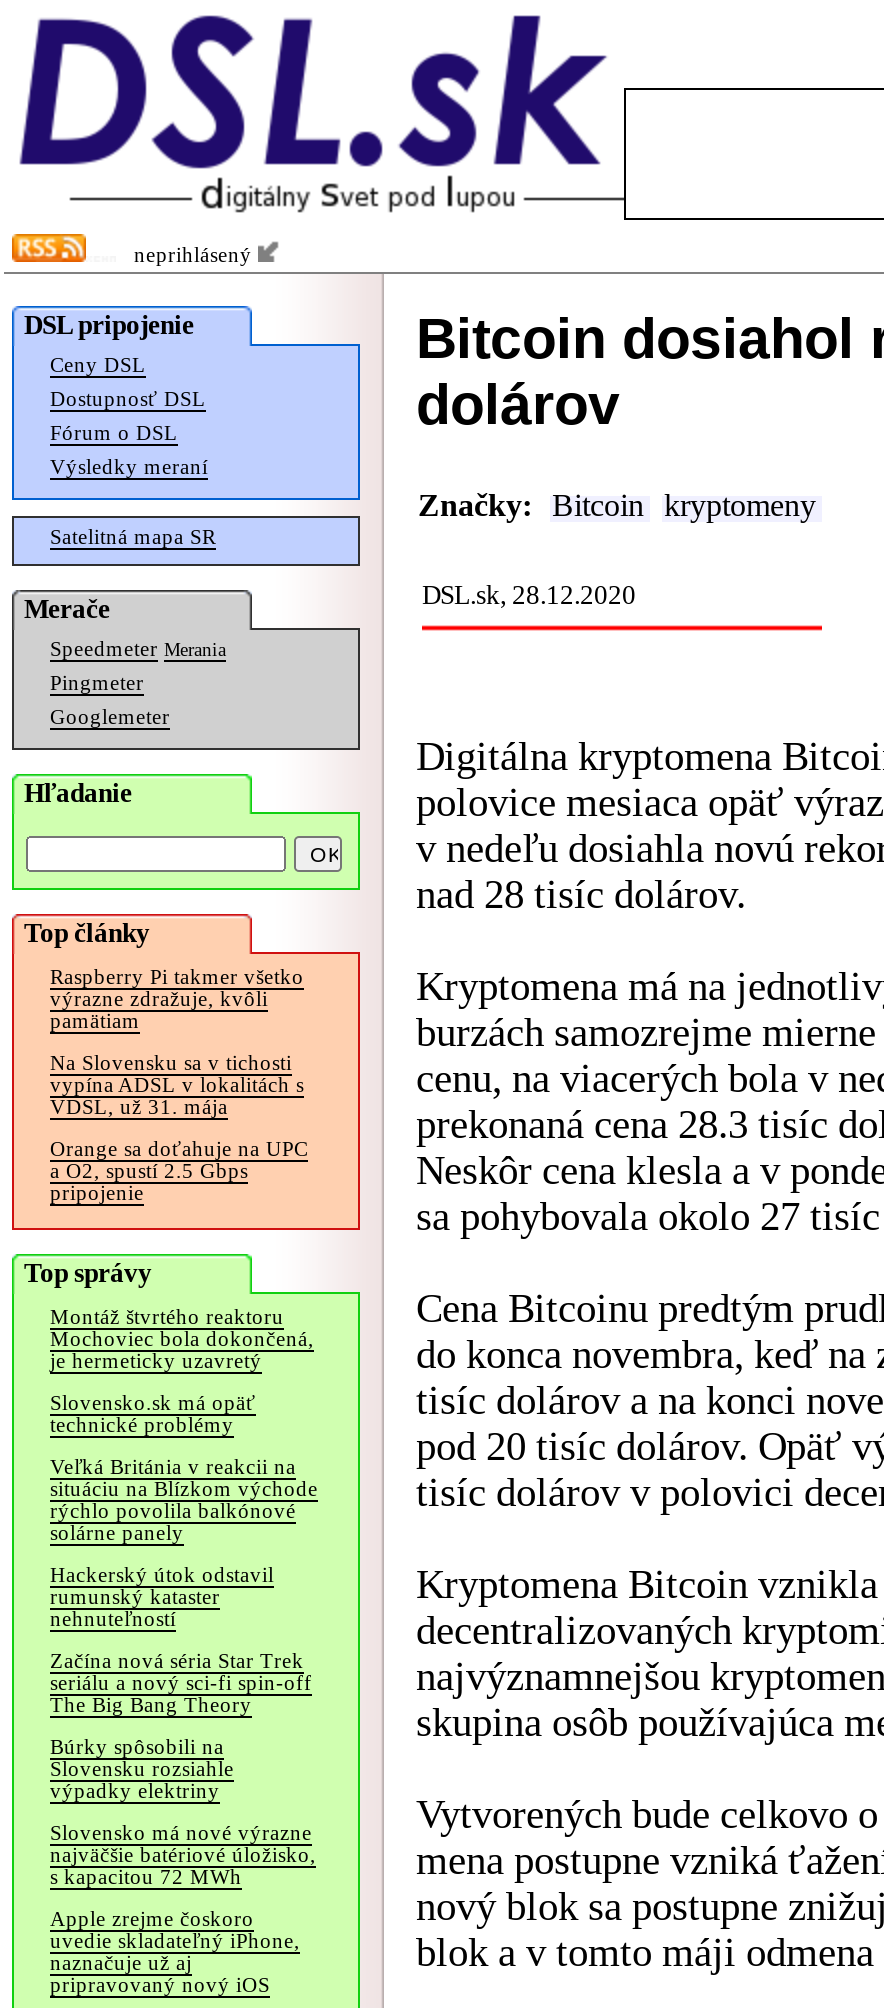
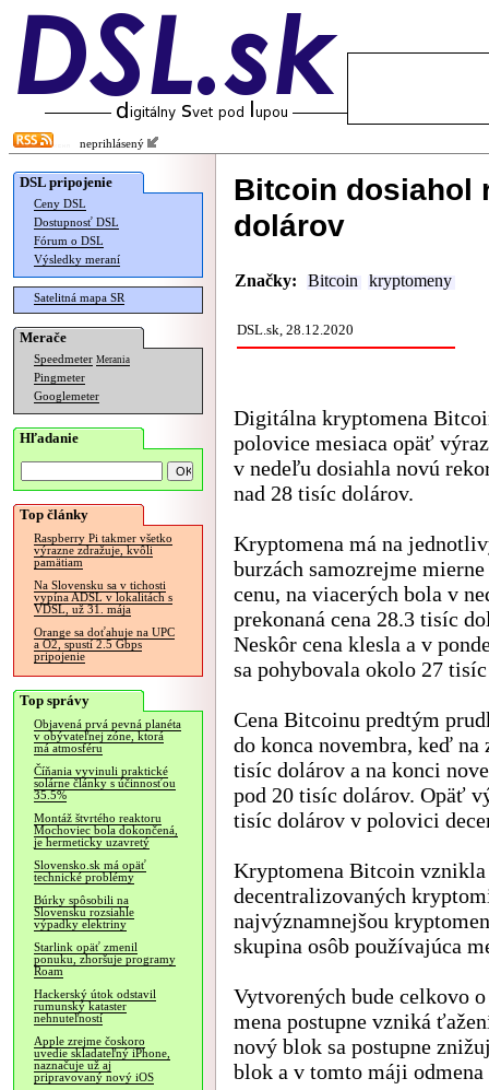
moved [50,1306,314,1436] -> [34,812,178,883]: Montáž štvrtého reaktoru | Mochoviec bola dokončená, | je hermeticky uzavretý | Slovensko.sk má opäť | technické problémy
none -> [34,718,181,801] Objavená prvá pevná planéta | v obývateľnej zóne, ktorá | má atmosféru | Číňania vyvinuli praktické | solárne články s účinnosťou | 35.5%
[50,1456,318,1716] Veľká Británia v reakcii na | situáciu na Blízkom východe | rýchlo povolila balkónové | solárne panely | Začína nová séria Star Trek | seriálu a nový sci-fi spin-off | The Big Bang Theory -> none
moved [50,1564,274,1630] -> [34,988,156,1024]: Hackerský útok odstavil | rumunský kataster | nehnuteľností
moved [50,1736,234,1802] -> [34,894,134,930]: Búrky spôsobili na | Slovensku rozsiahle | výpadky elektriny
[50,1822,316,1888] Slovensko má nové výrazne | najväčšie batériové úložisko, | s kapacitou 72 MWh -> [34,941,176,977] Starlink opäť zmenil | ponuku, zhoršuje programy | Roam

